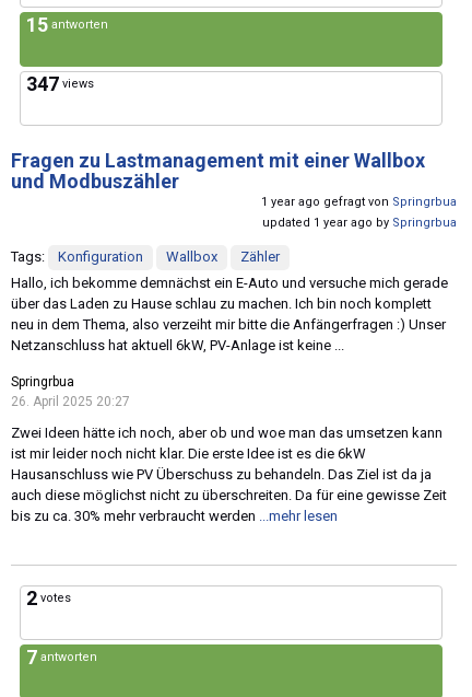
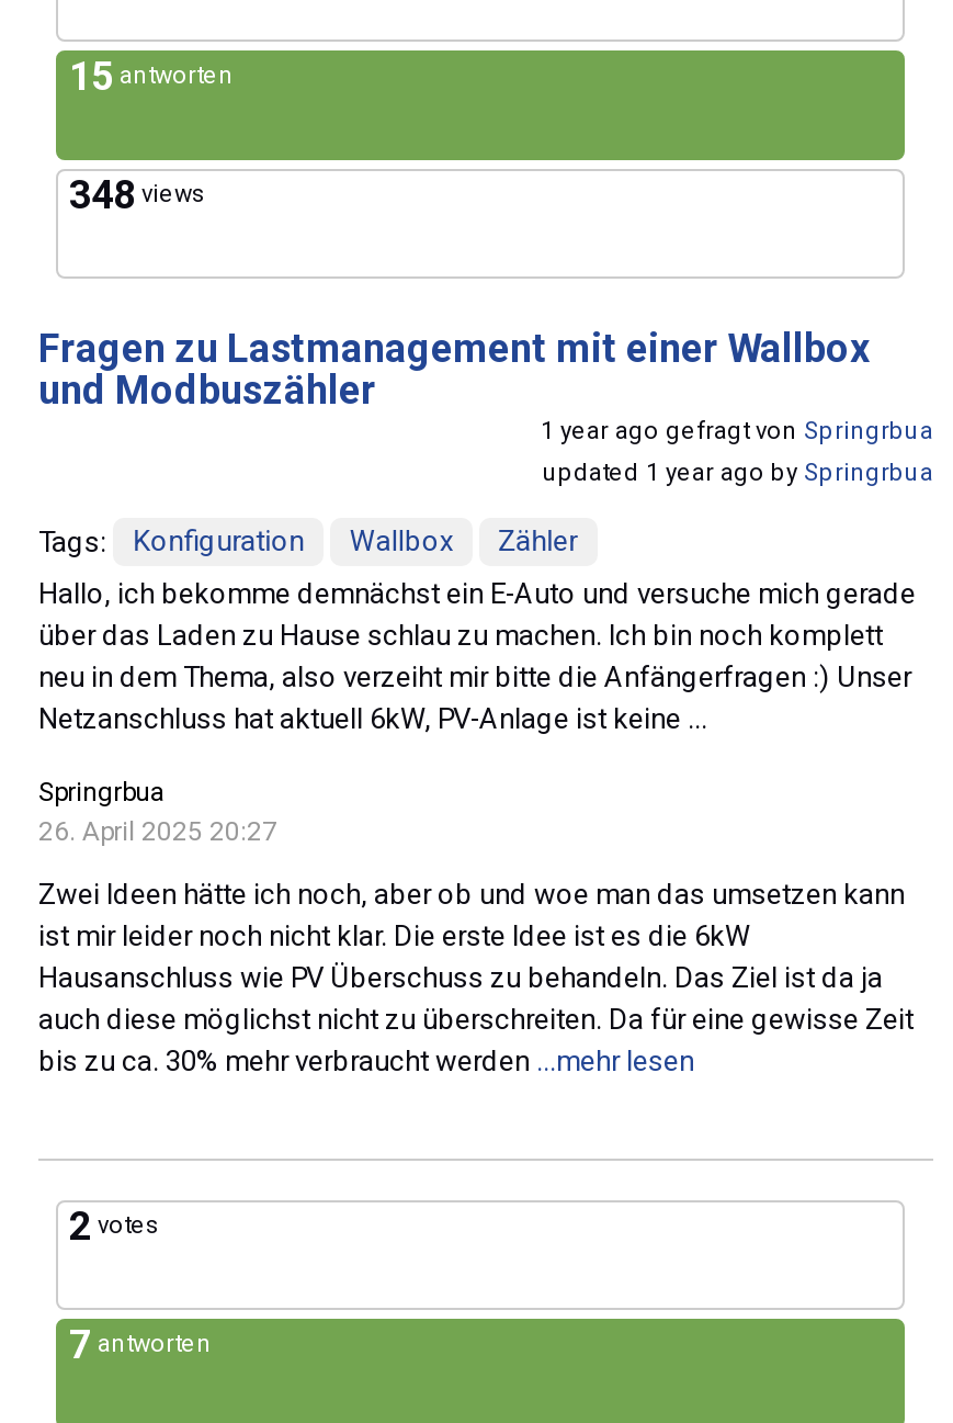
[26,72,94,95] 347 views -> [69,170,205,216] 348 views

